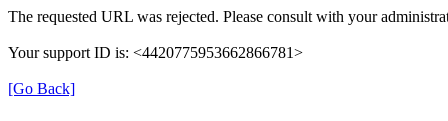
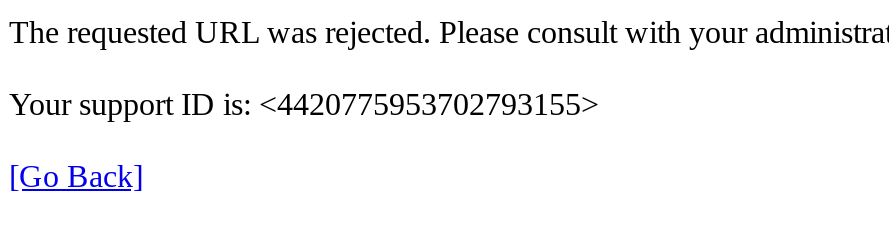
[8,44,303,61] Your support ID is: <4420775953662866781> -> [9,87,599,121] Your support ID is: <4420775953702793155>

